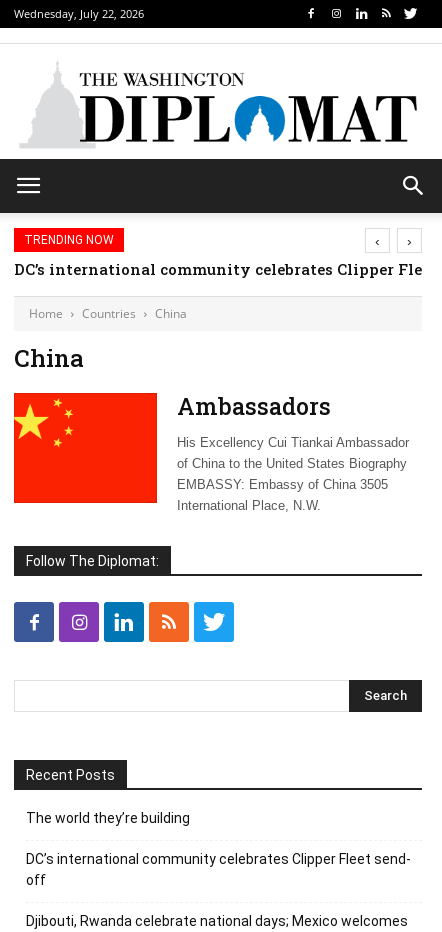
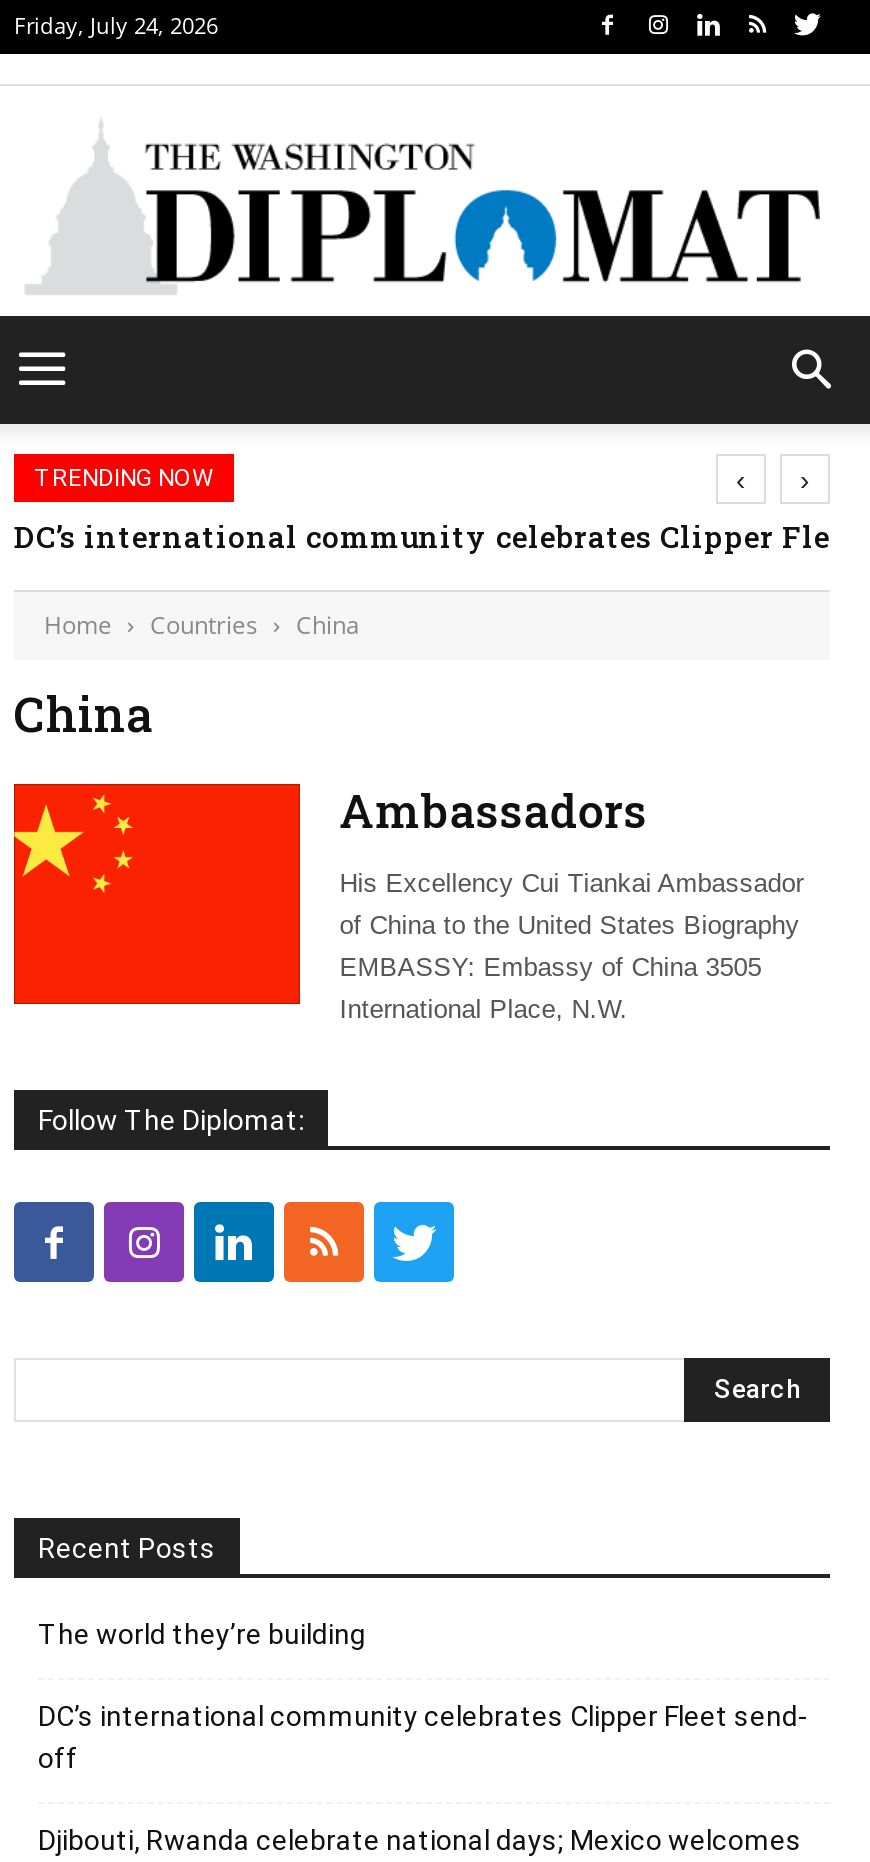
[14,6,144,21] Wednesday, July 22, 2026 -> [14,10,218,40] Friday, July 24, 2026

